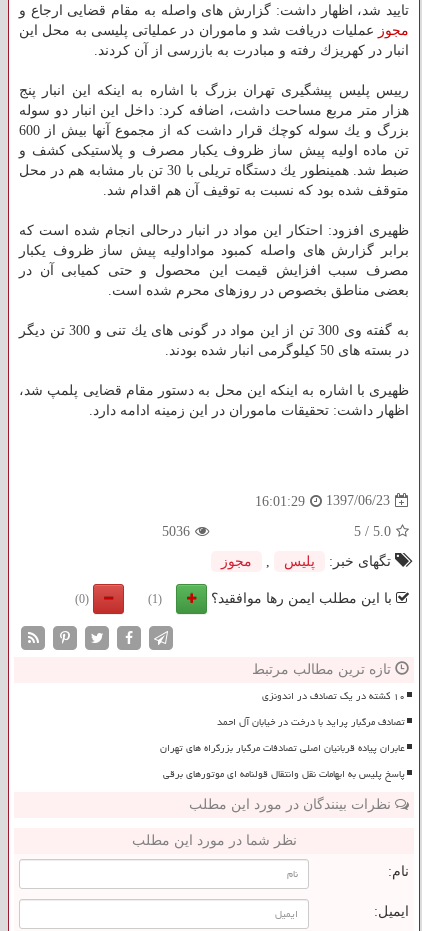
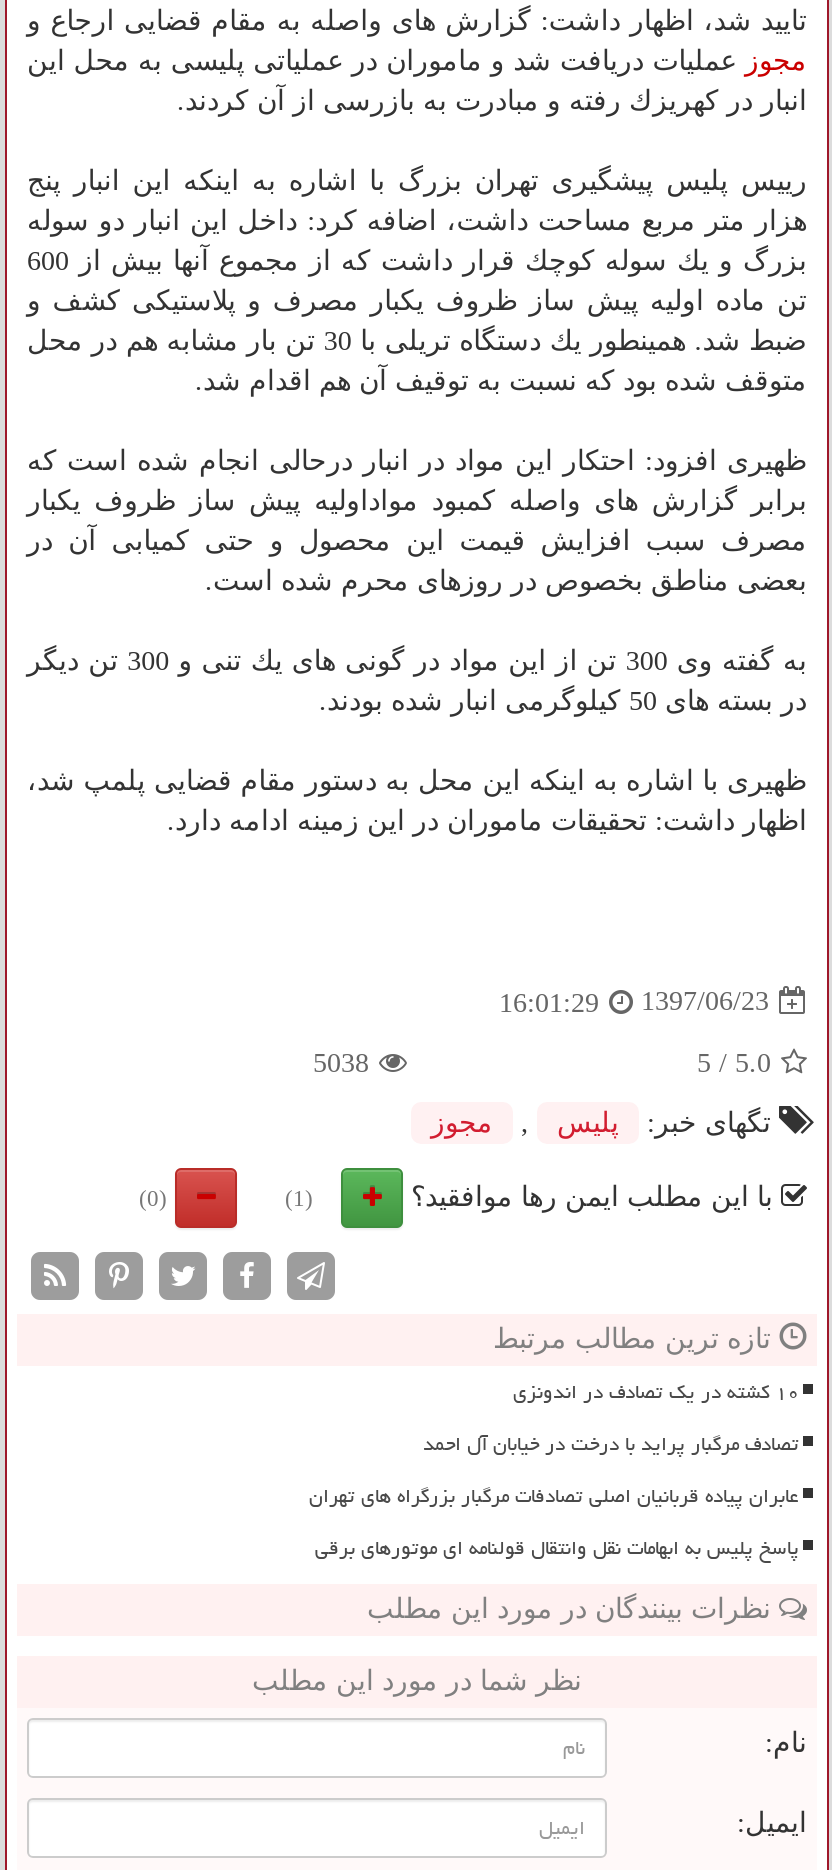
[162,524,190,539] 5036 -> [313,1048,369,1078] 5038

